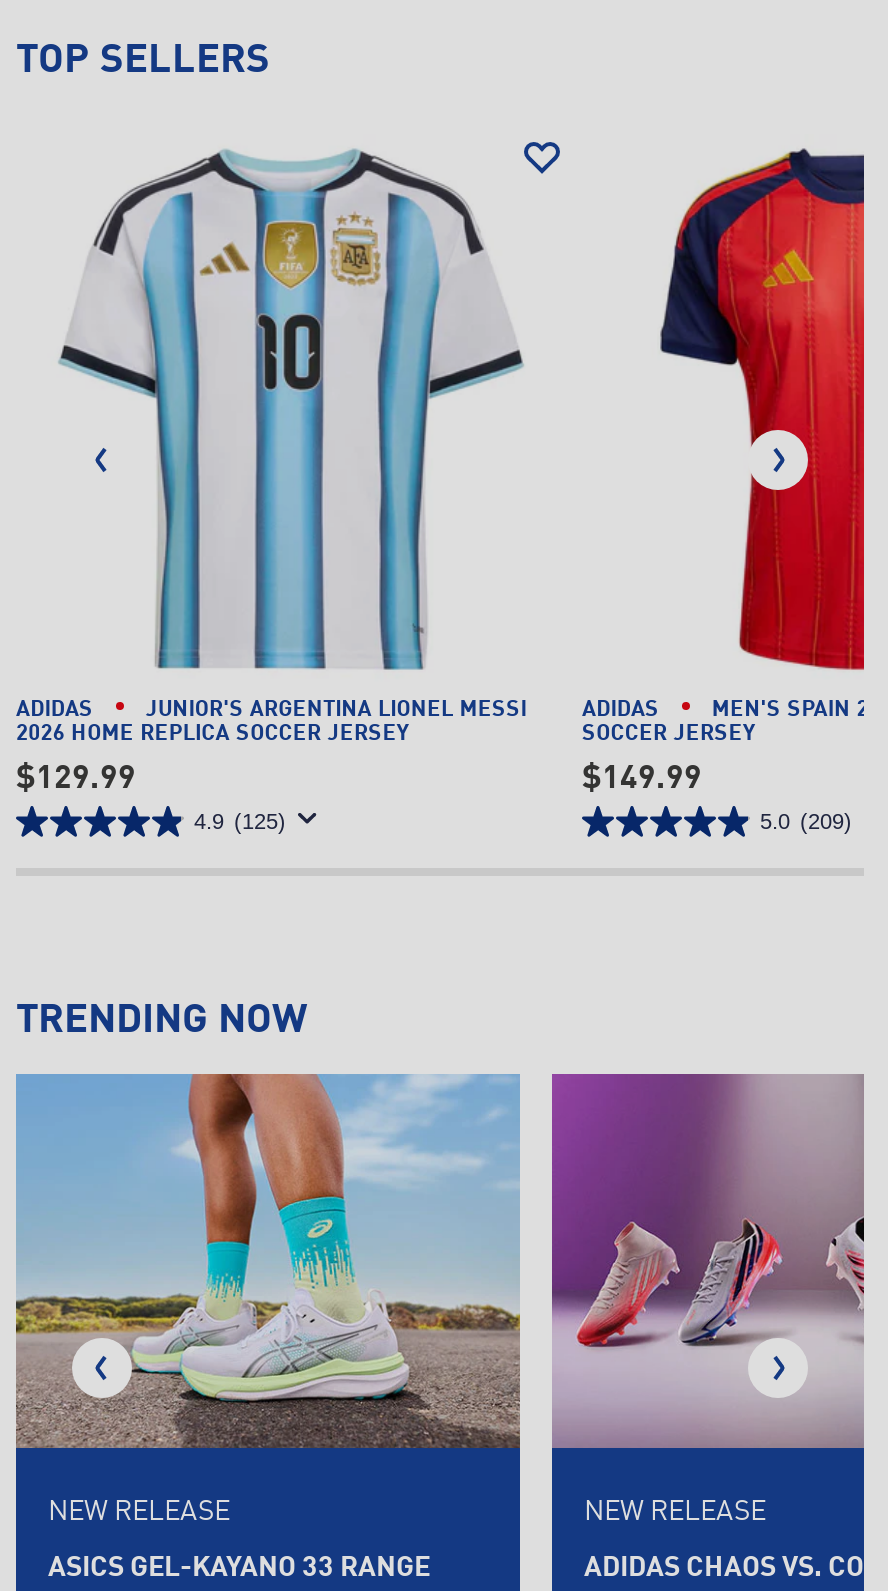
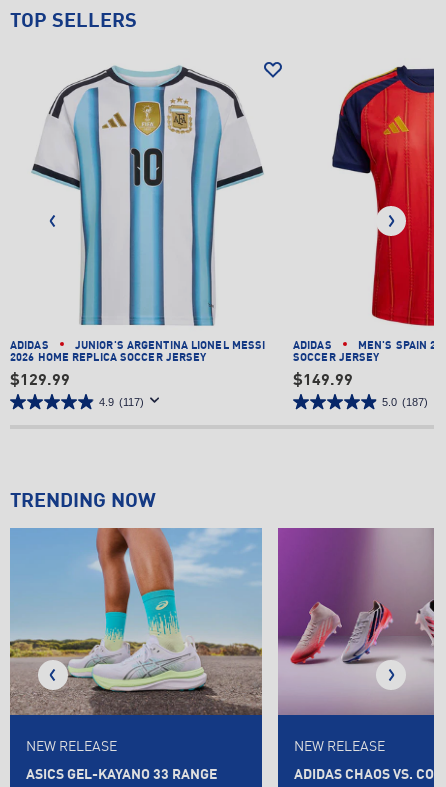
[194,810,286,834] 4.9 (125) -> [99,396,144,408] 4.9 (117)
[760,810,852,834] 5.0 (209) -> [382,396,428,408] 5.0 (187)

